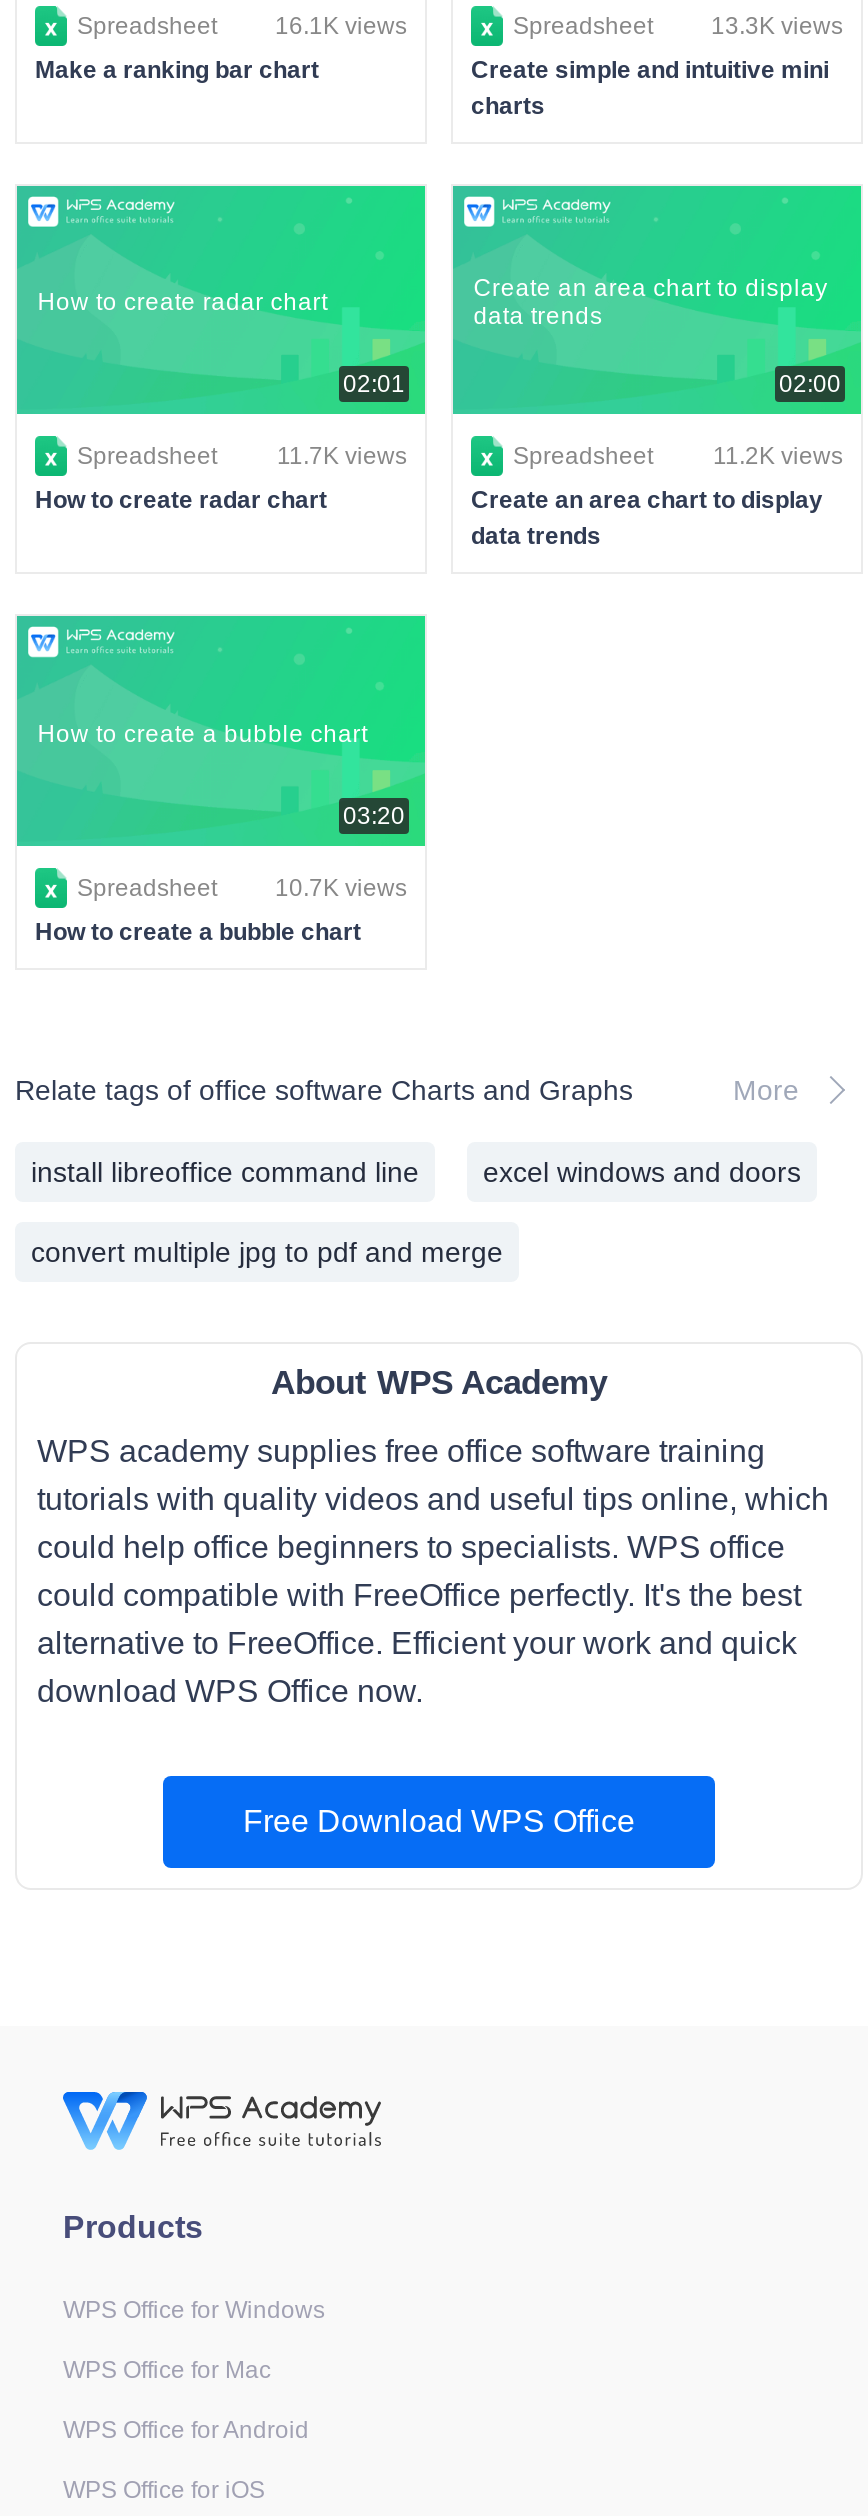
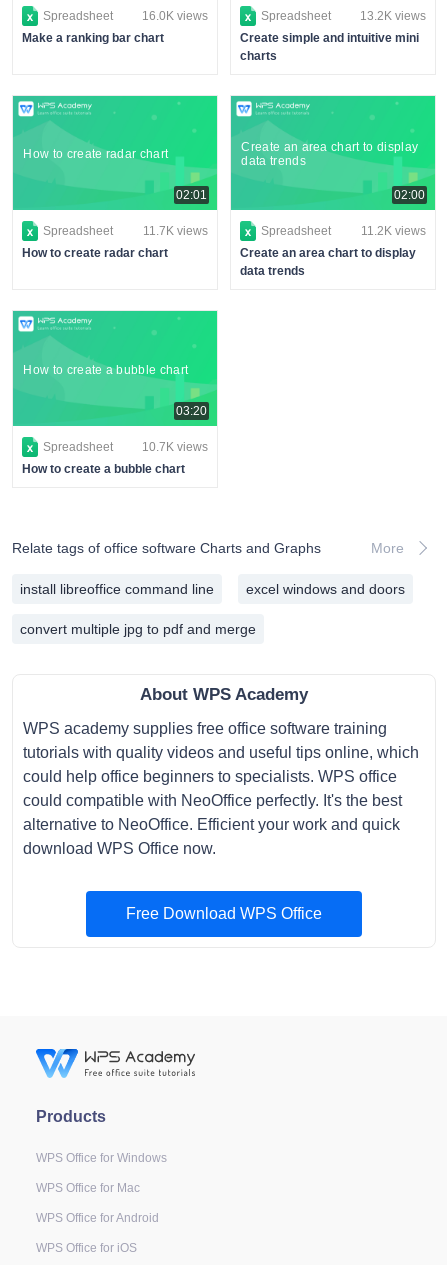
[275,12,407,40] 16.1K views -> [142,9,208,23] 16.0K views
[711,12,843,40] 13.3K views -> [360,9,426,23] 13.2K views
[37,1578,801,1612] could compatible with FreeOffice perfectly. It's the best -> [23,792,402,809] could compatible with NeoOffice perfectly. It's the best
[37,1626,797,1660] alternative to FreeOffice. Efficient your work and quick -> [23,816,400,833] alternative to NeoOffice. Efficient your work and quick

